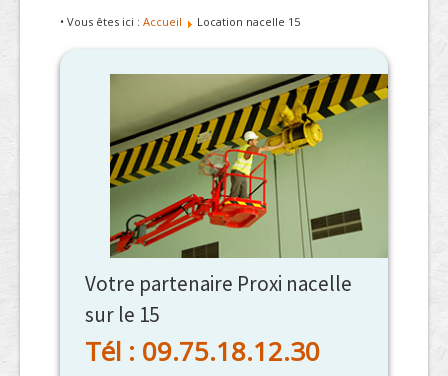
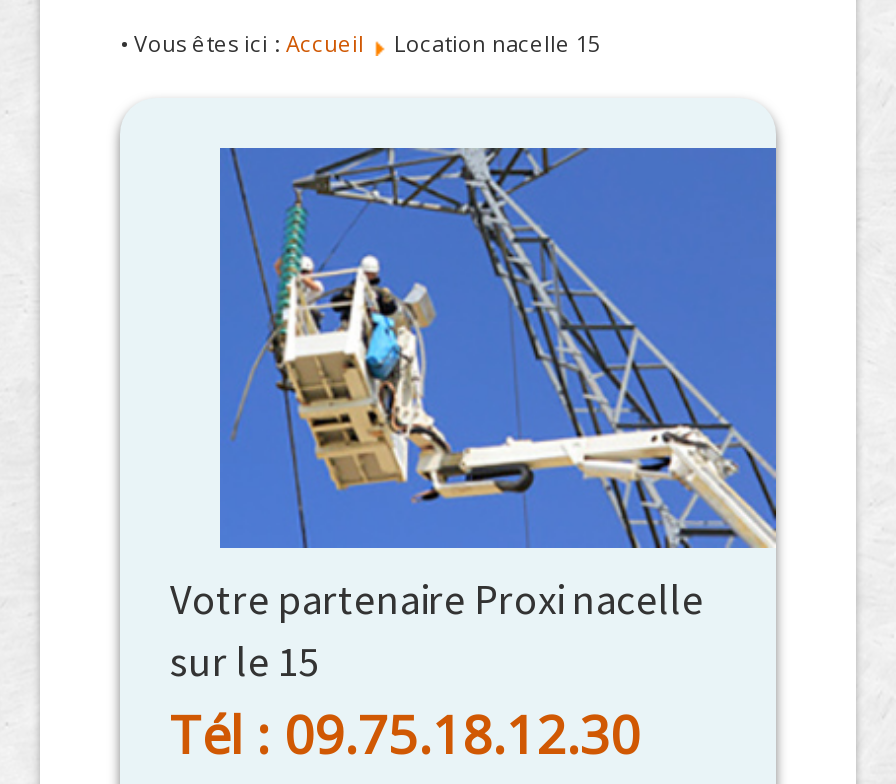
[109,73,389,259] [image] -> [218,146,778,550] [image]

